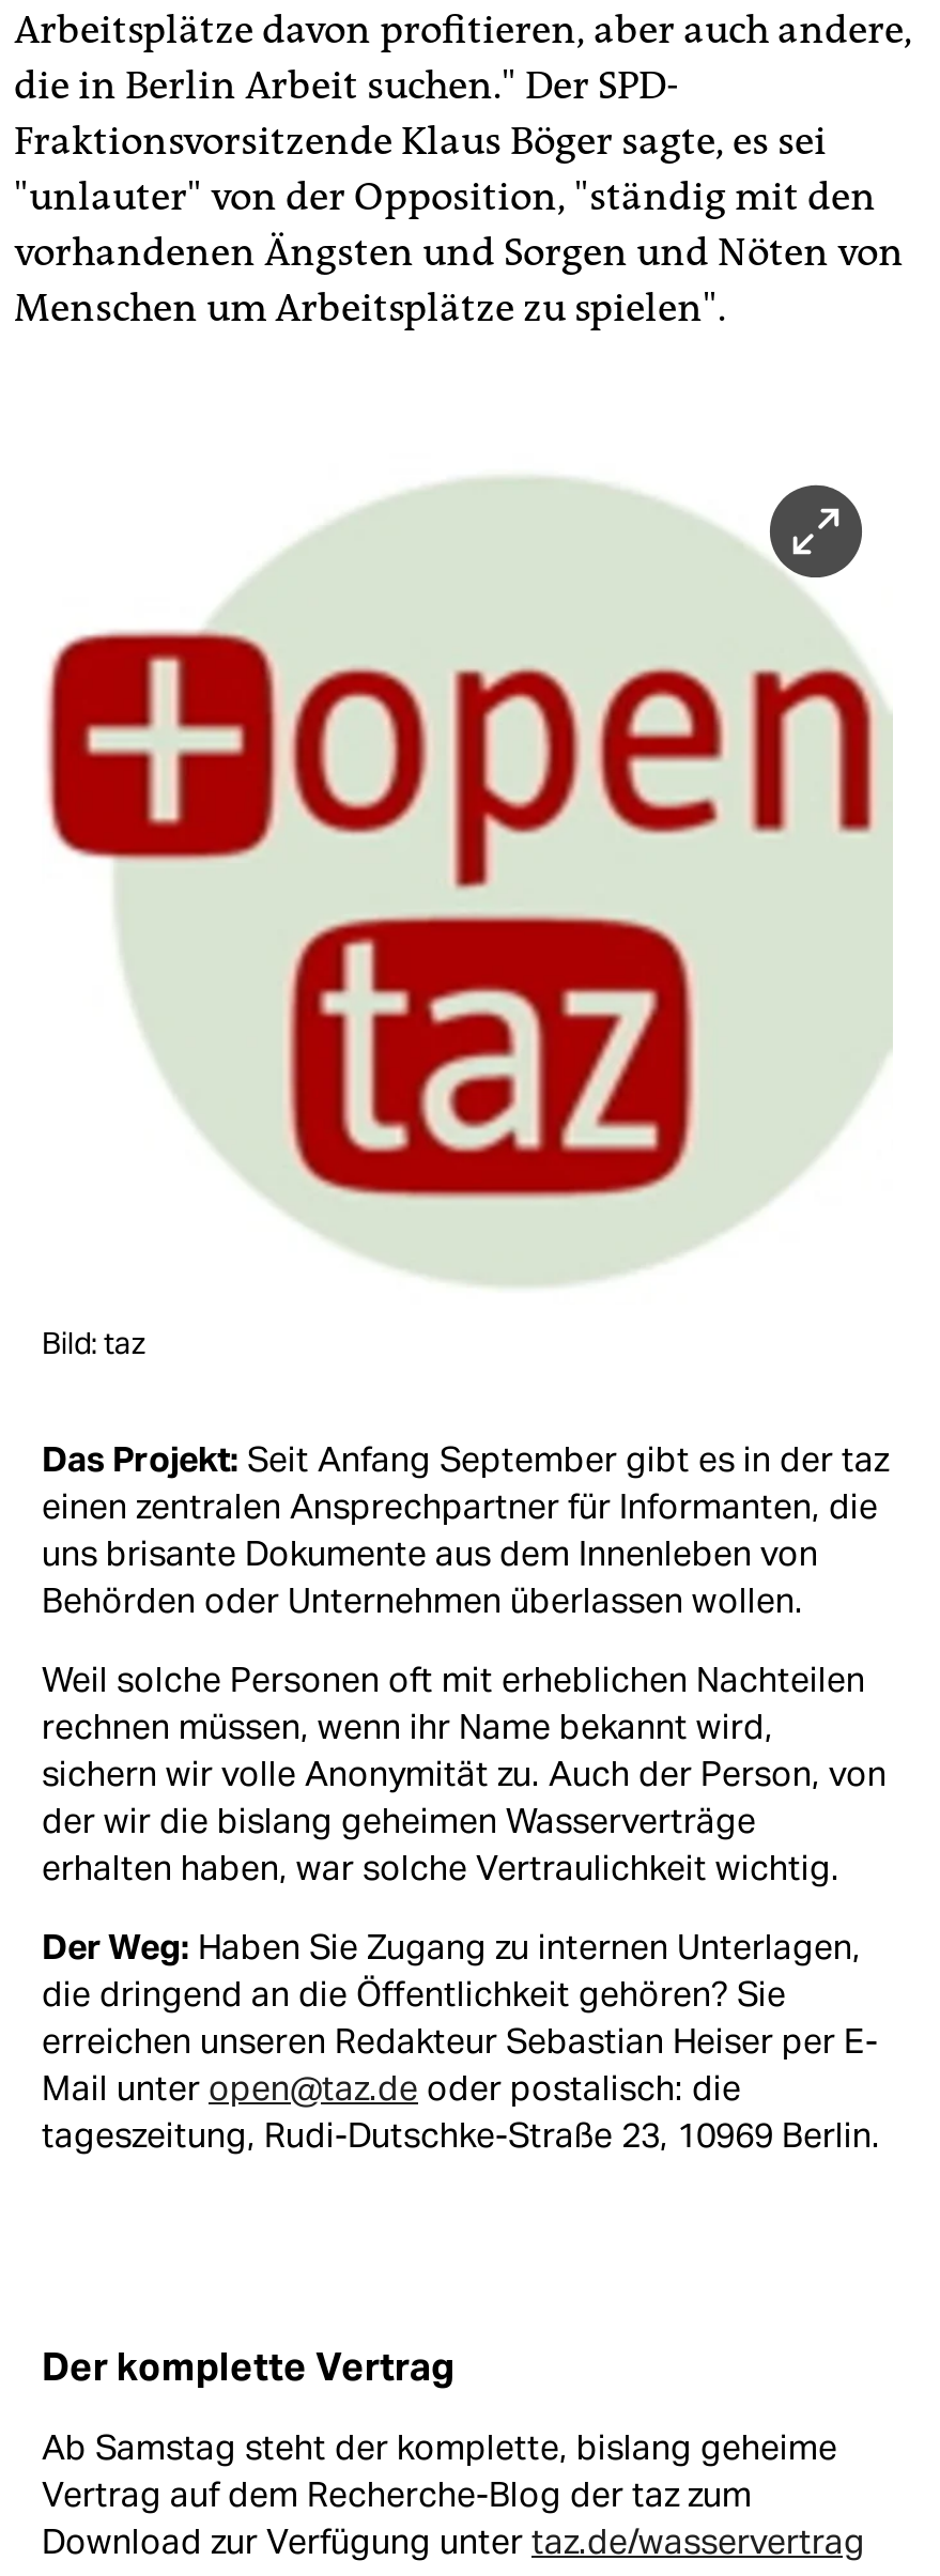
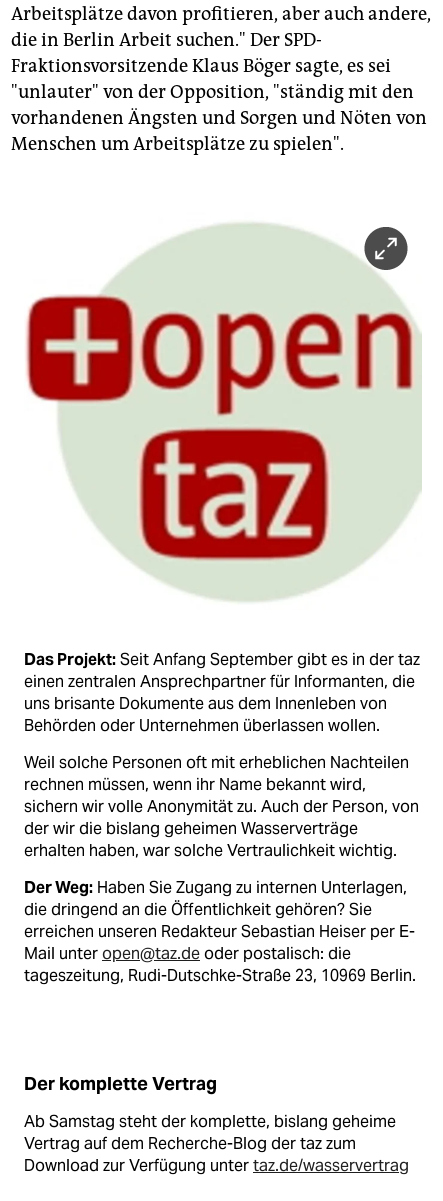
[42,1324,147,1363] Bild: taz -> none

